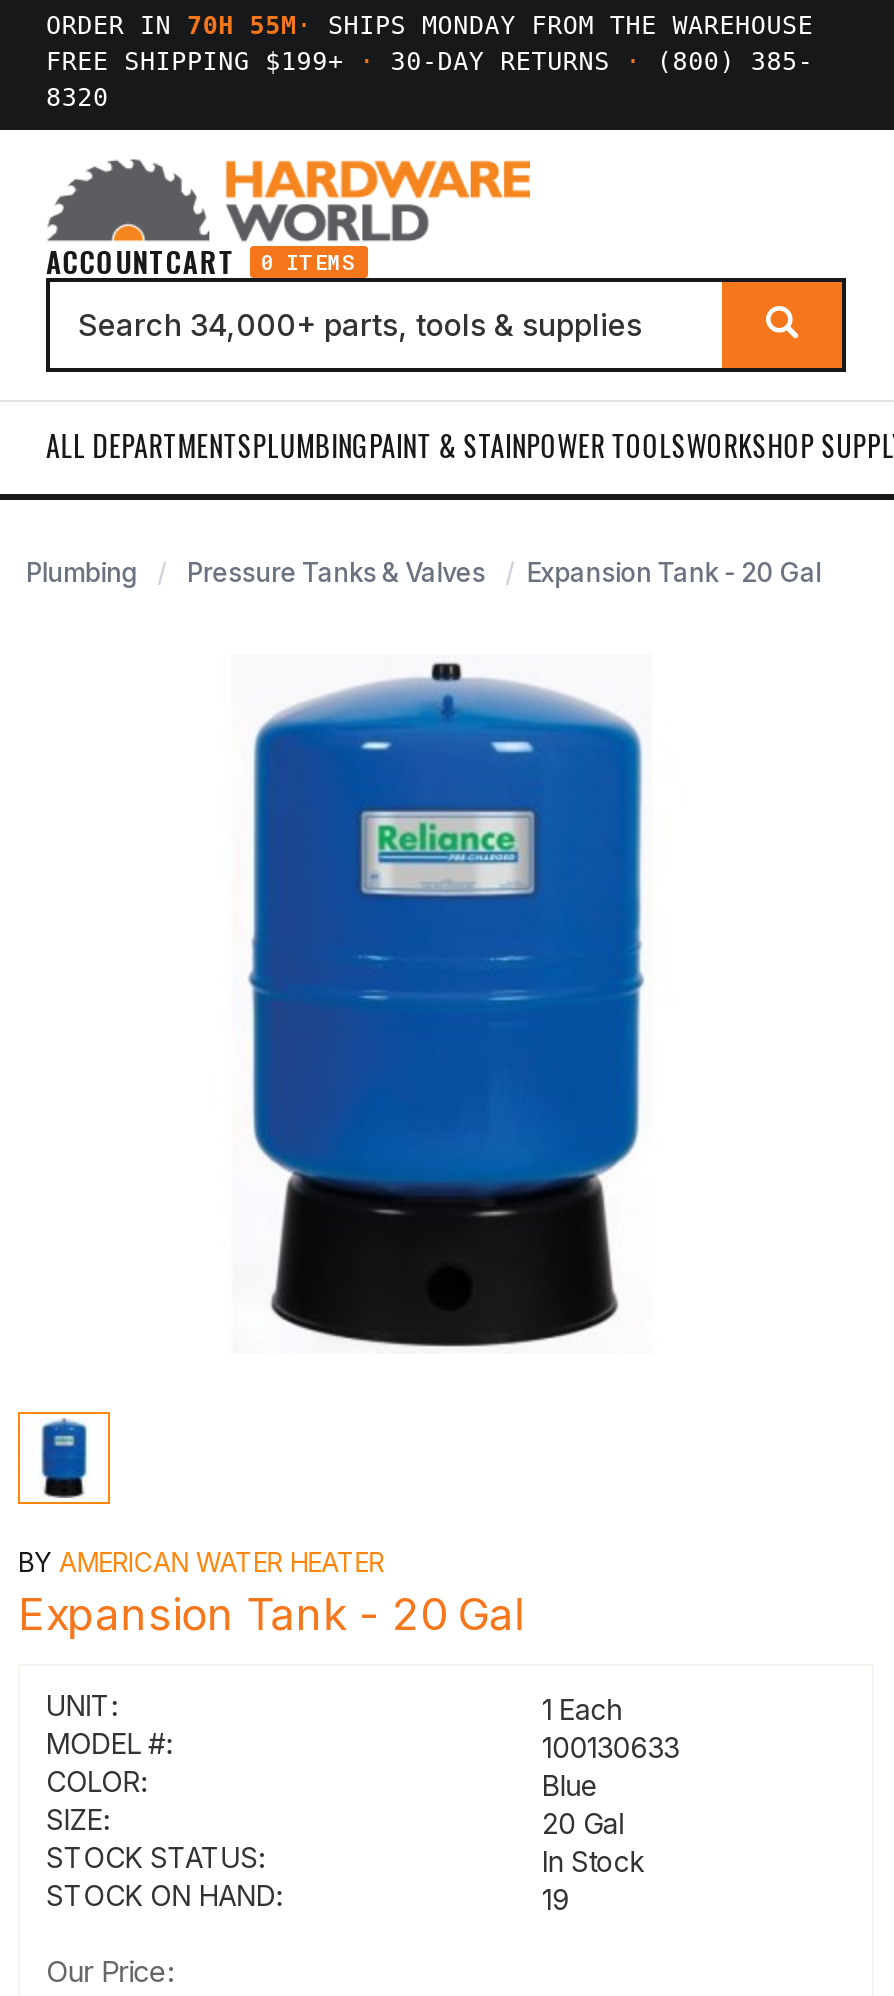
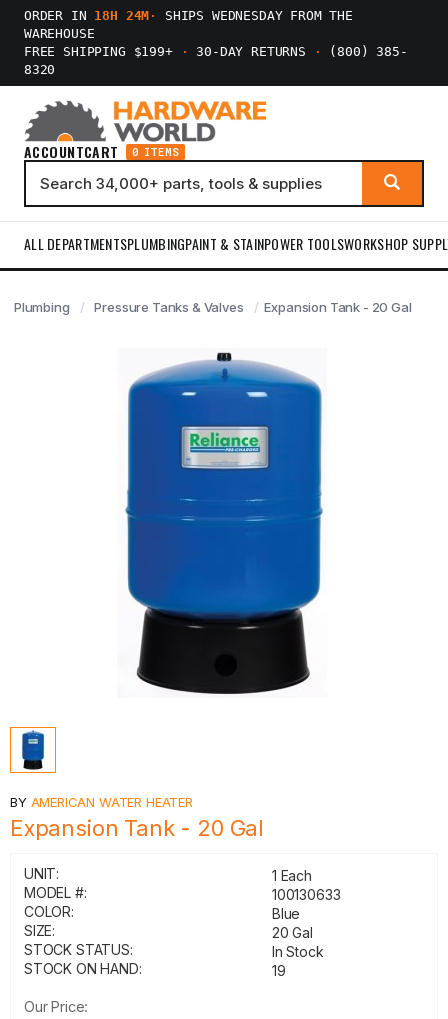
[46,10,813,40] ORDER IN 70H 55M · SHIPS MONDAY FROM THE WAREHOUSE -> [24,8,353,41] ORDER IN 18H 24M · SHIPS WEDNESDAY FROM THE | WAREHOUSE

